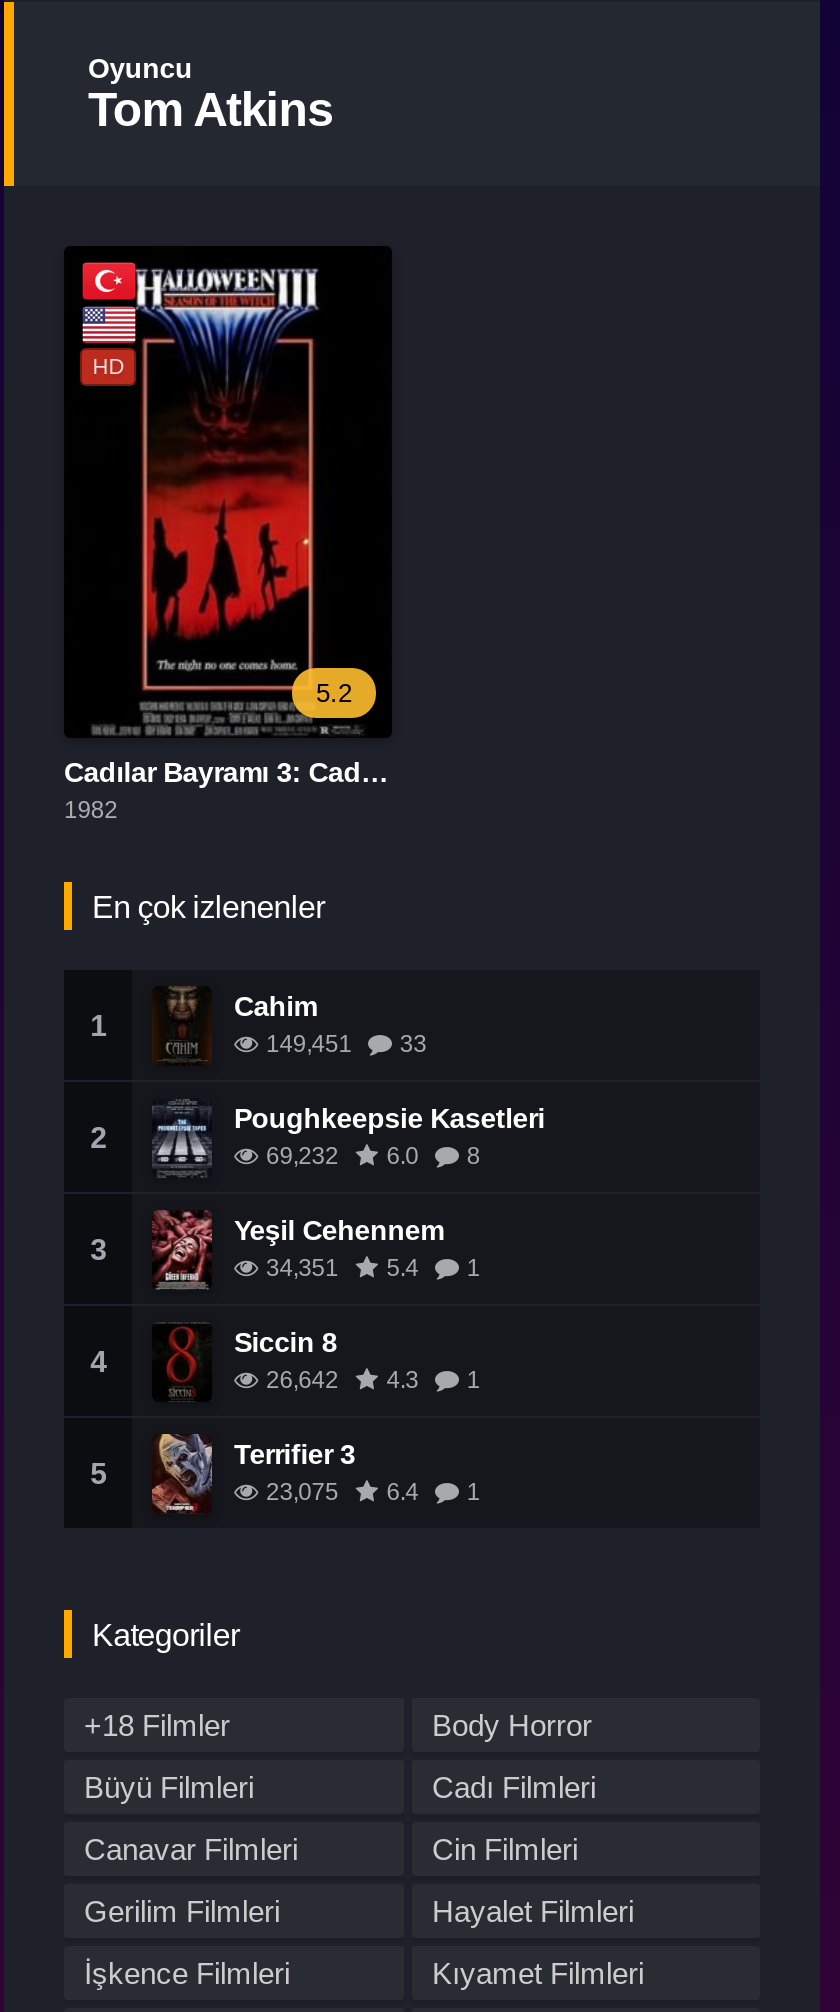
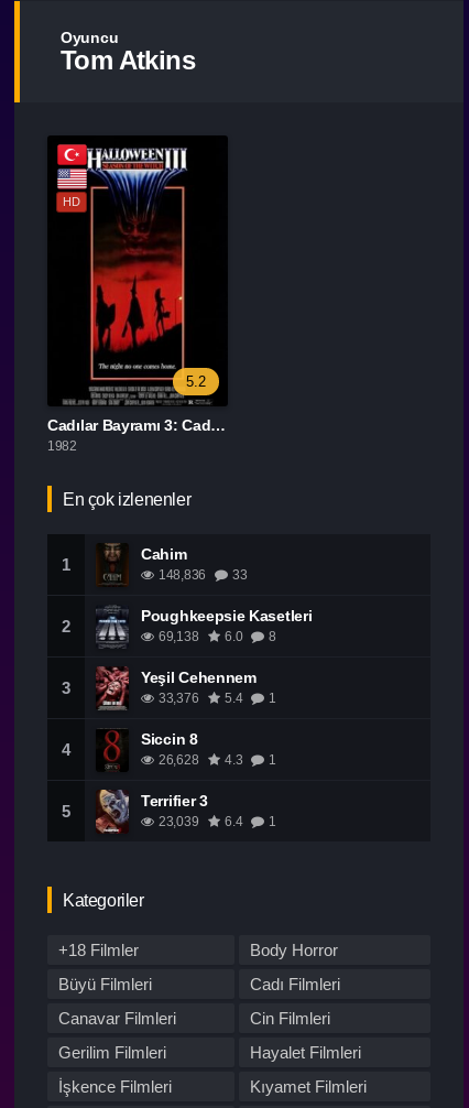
[266,1030,427,1058] 149,451 33 -> [159,567,247,583] 148,836 33
[266,1142,480,1170] 69,232 6.0 8 -> [159,629,276,644] 69,138 6.0 8
[266,1254,480,1282] 34,351 5.4 1 -> [159,691,276,706] 33,376 5.4 1
[266,1366,480,1394] 26,642 4.3 1 -> [159,752,276,768] 26,628 4.3 1
[266,1478,480,1506] 23,075 6.4 1 -> [159,814,276,829] 23,039 6.4 1

